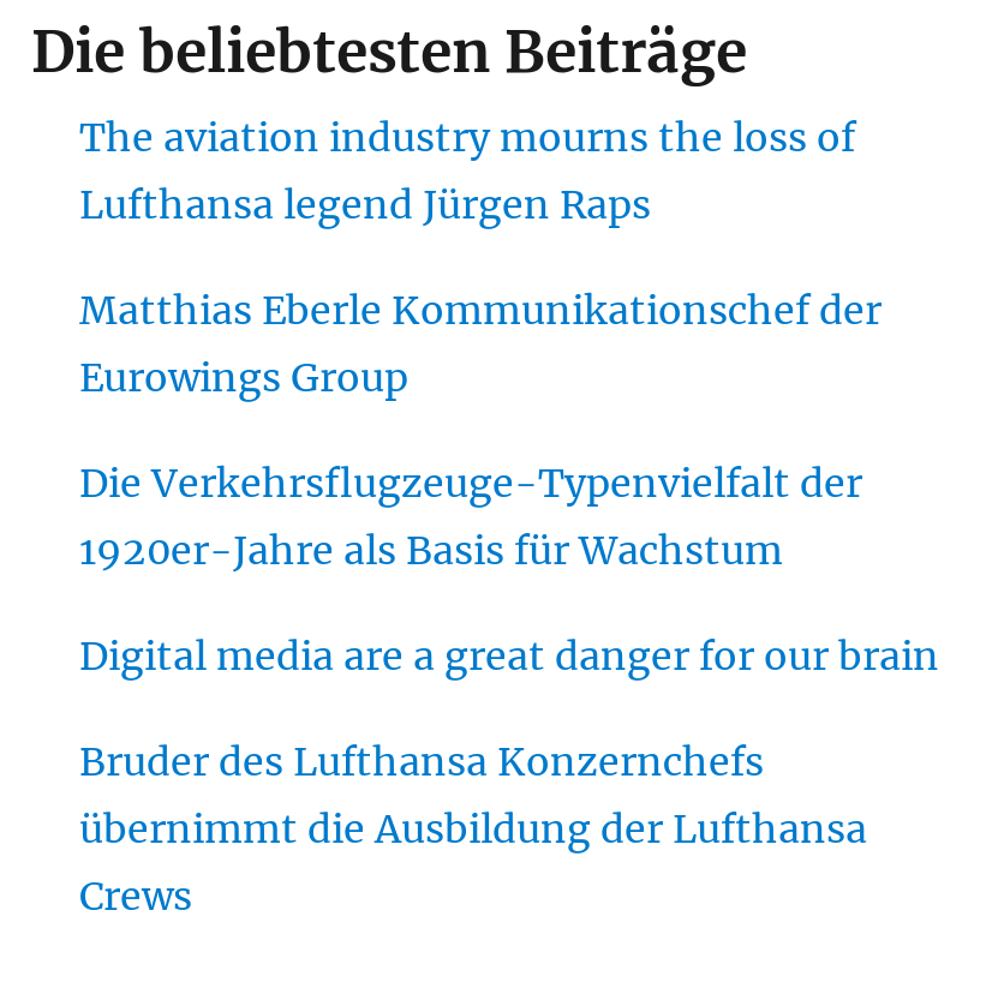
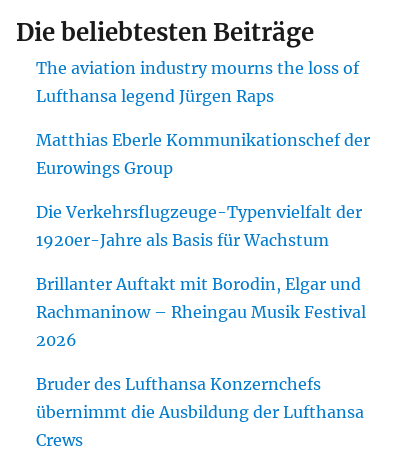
[79,632,939,680] Digital media are a great danger for our brain -> [36,274,366,350] Brillanter Auftakt mit Borodin, Elgar und | Rachmaninow – Rheingau Musik Festival | 2026

